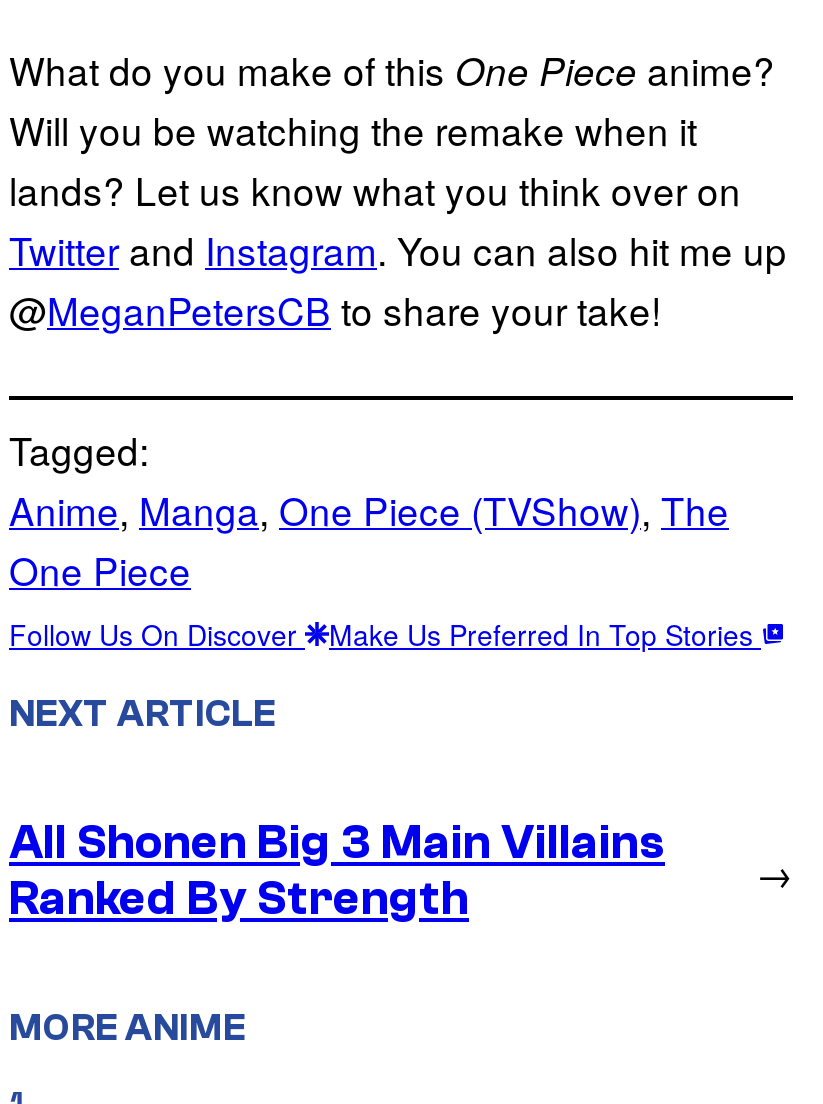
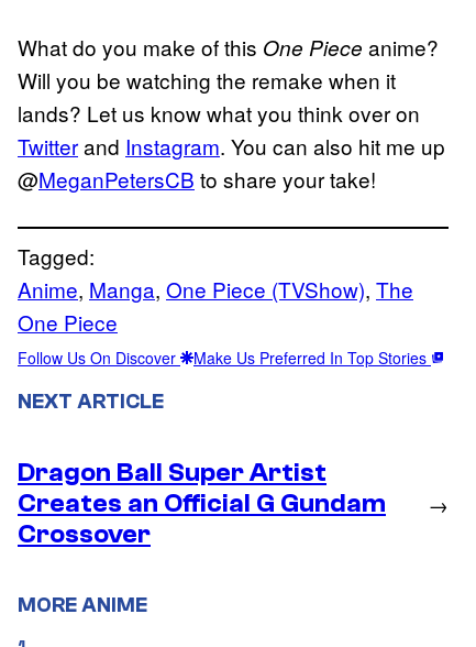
[9,815,665,925] All Shonen Big 3 Main Villains | Ranked By Strength -> [18,457,386,549] Dragon Ball Super Artist | Creates an Official G Gundam | Crossover

